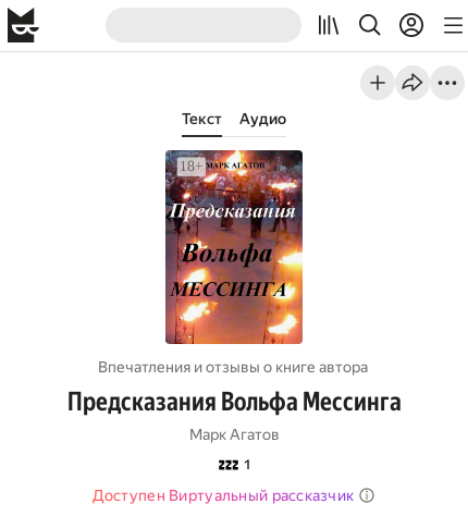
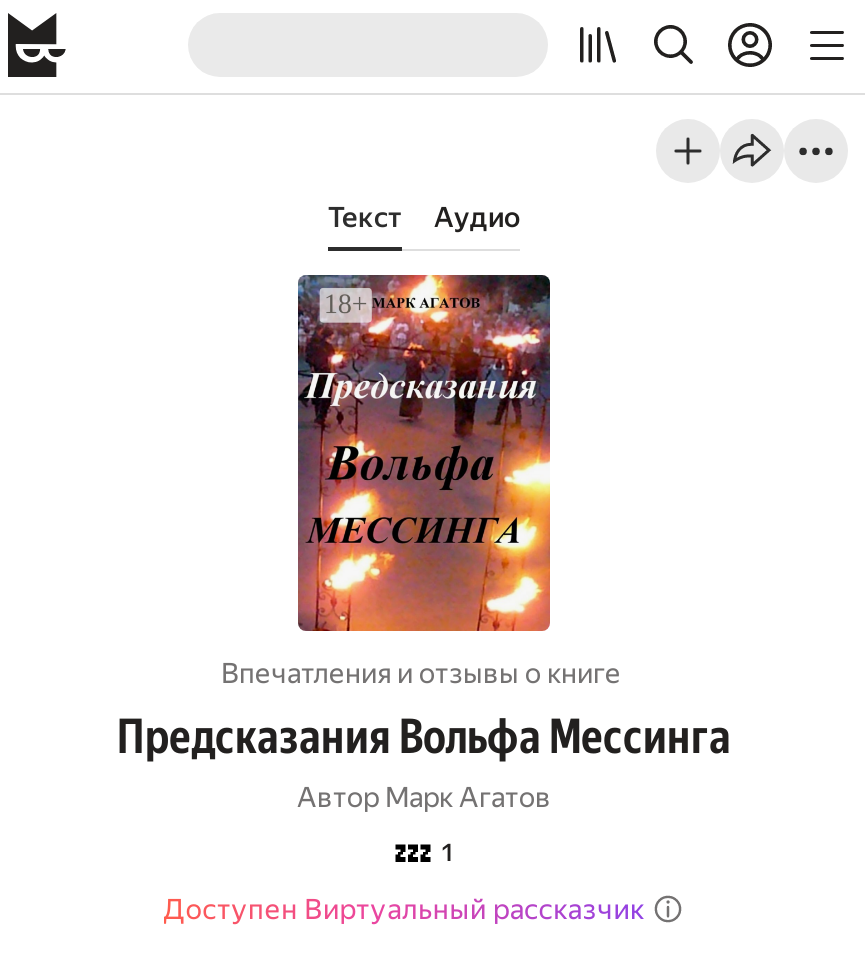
[97,358,367,376] Впечатления и отзывы о книге автора -> [221,657,621,689] Впечатления и отзывы о книге
[189,426,279,443] Марк Агатов -> [297,781,551,813] Автор Марк Агатов

